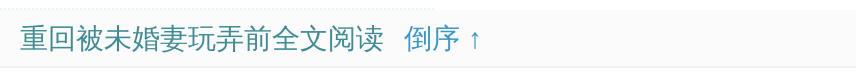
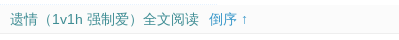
[20,23,384,55] 重回被未婚妻玩弄前全文阅读 -> [10,11,199,27] 遗情（1v1h 强制爱）全文阅读

